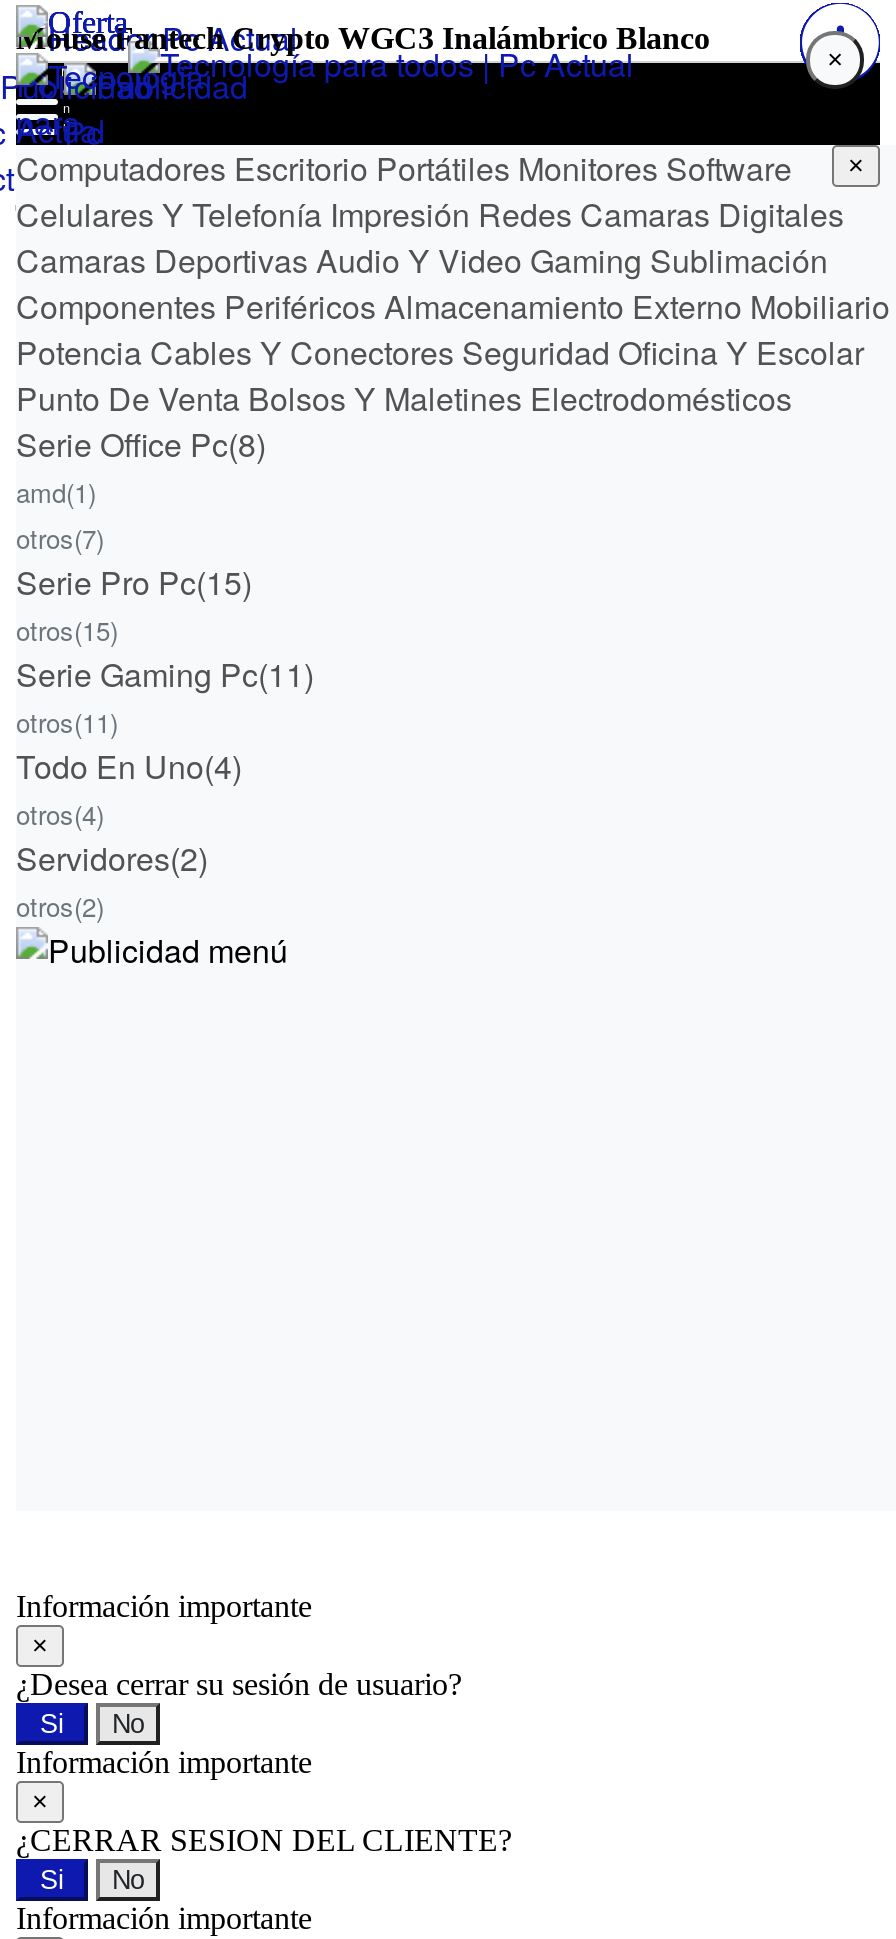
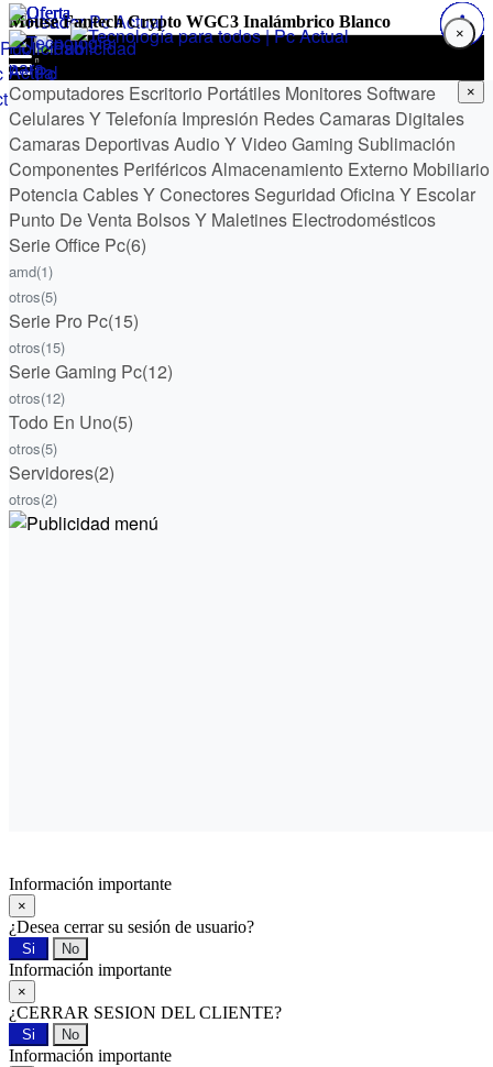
[16,421,266,467] Serie Office Pc(8) -> [9,232,146,257] Serie Office Pc(6)
[16,519,104,557] otros(7) -> [9,286,57,307] otros(5)
[16,651,314,697] Serie Gaming Pc(11) -> [9,359,173,384] Serie Gaming Pc(12)
[16,703,118,741] otros(11) -> [9,387,65,408] otros(12)
[16,743,242,789] Todo En Uno(4) -> [9,409,133,435] Todo En Uno(5)
[16,795,104,833] otros(4) -> [9,438,57,459] otros(5)

